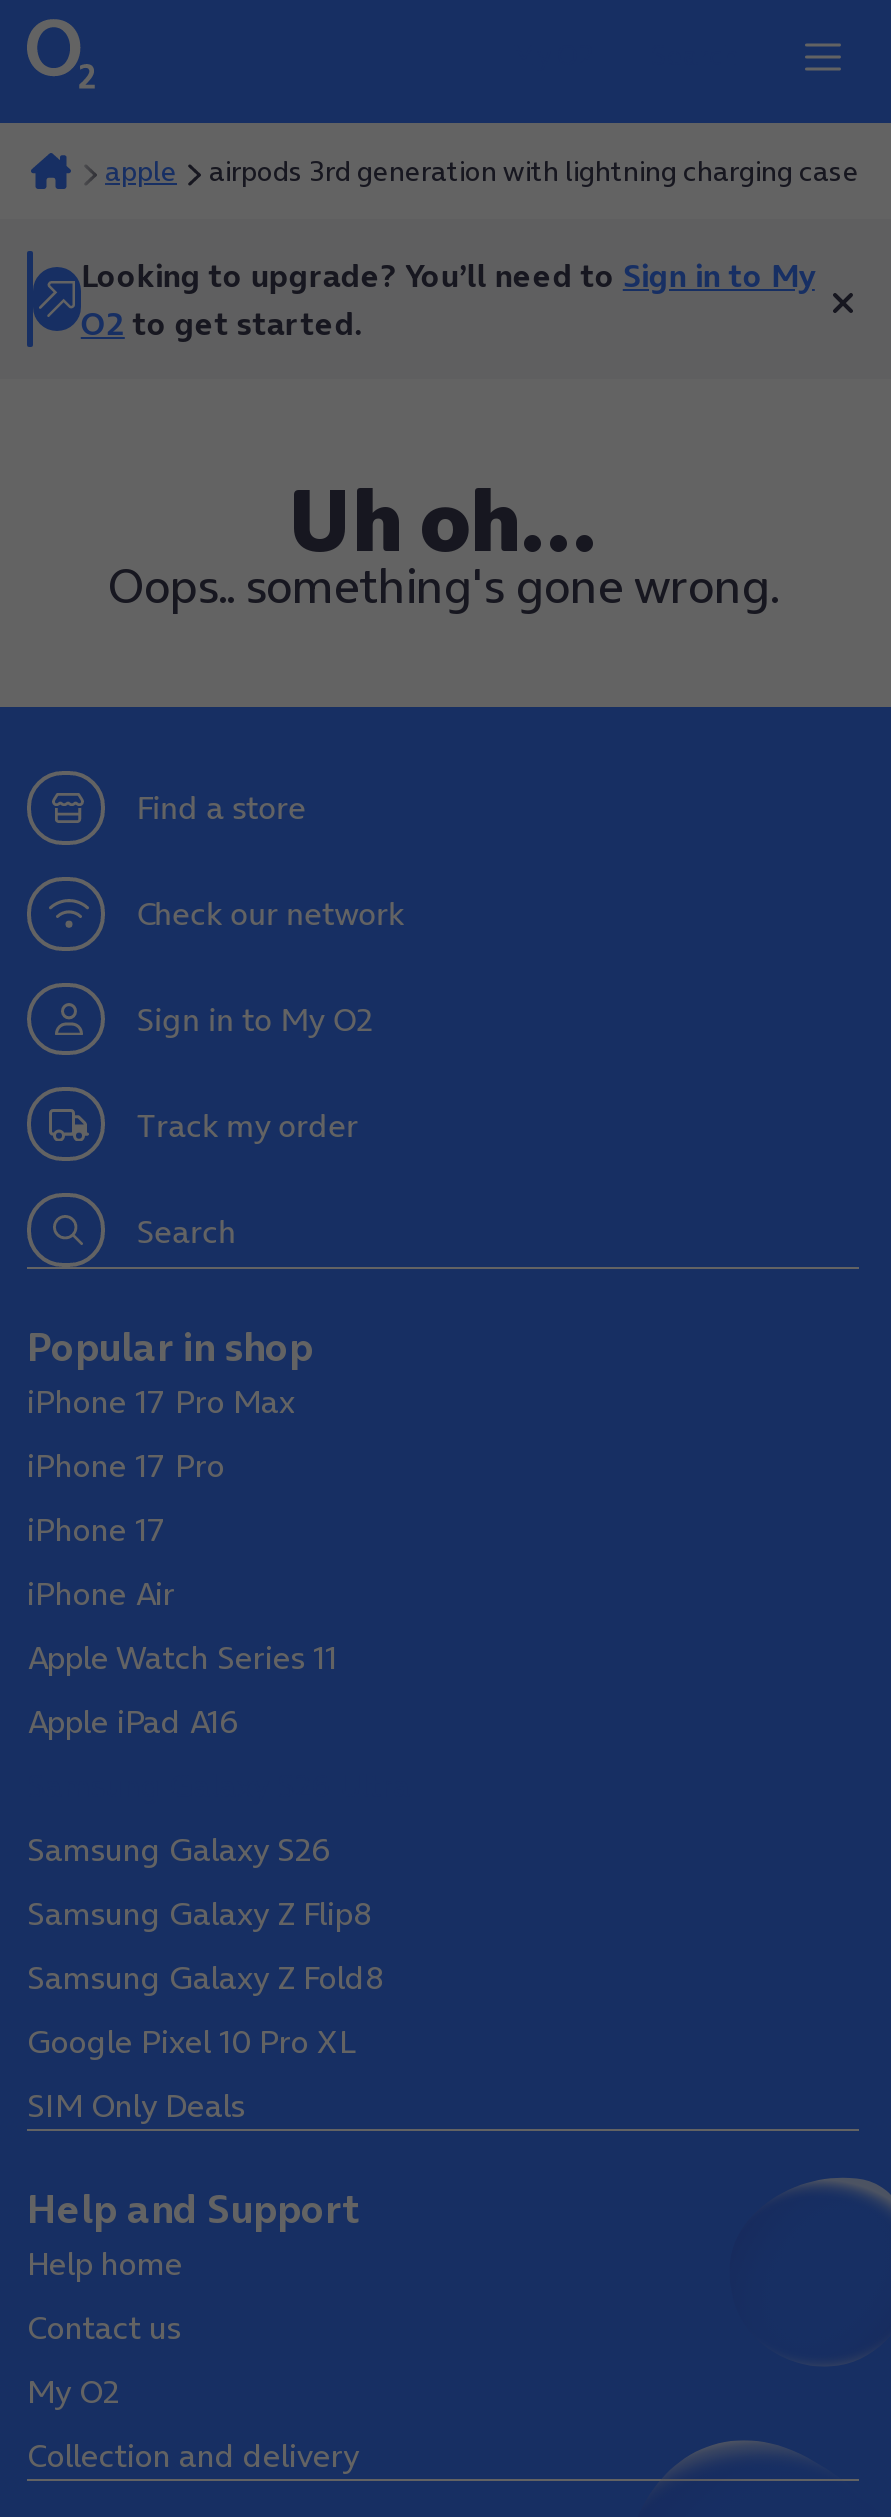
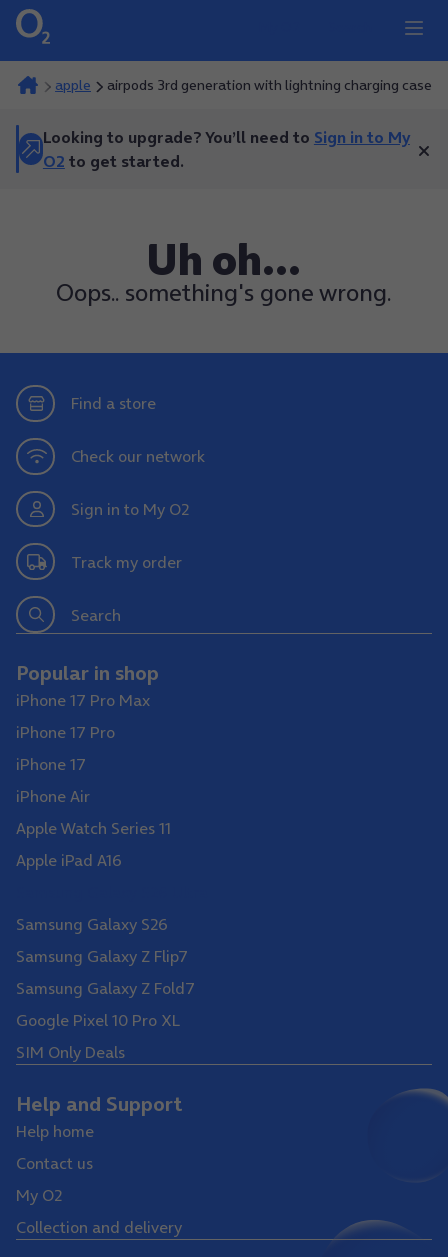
[27,1891,371,1935] Samsung Galaxy Z Flip8 -> [16,945,188,967] Samsung Galaxy Z Flip7
[27,1955,383,1999] Samsung Galaxy Z Fold8 -> [16,977,195,999] Samsung Galaxy Z Fold7

